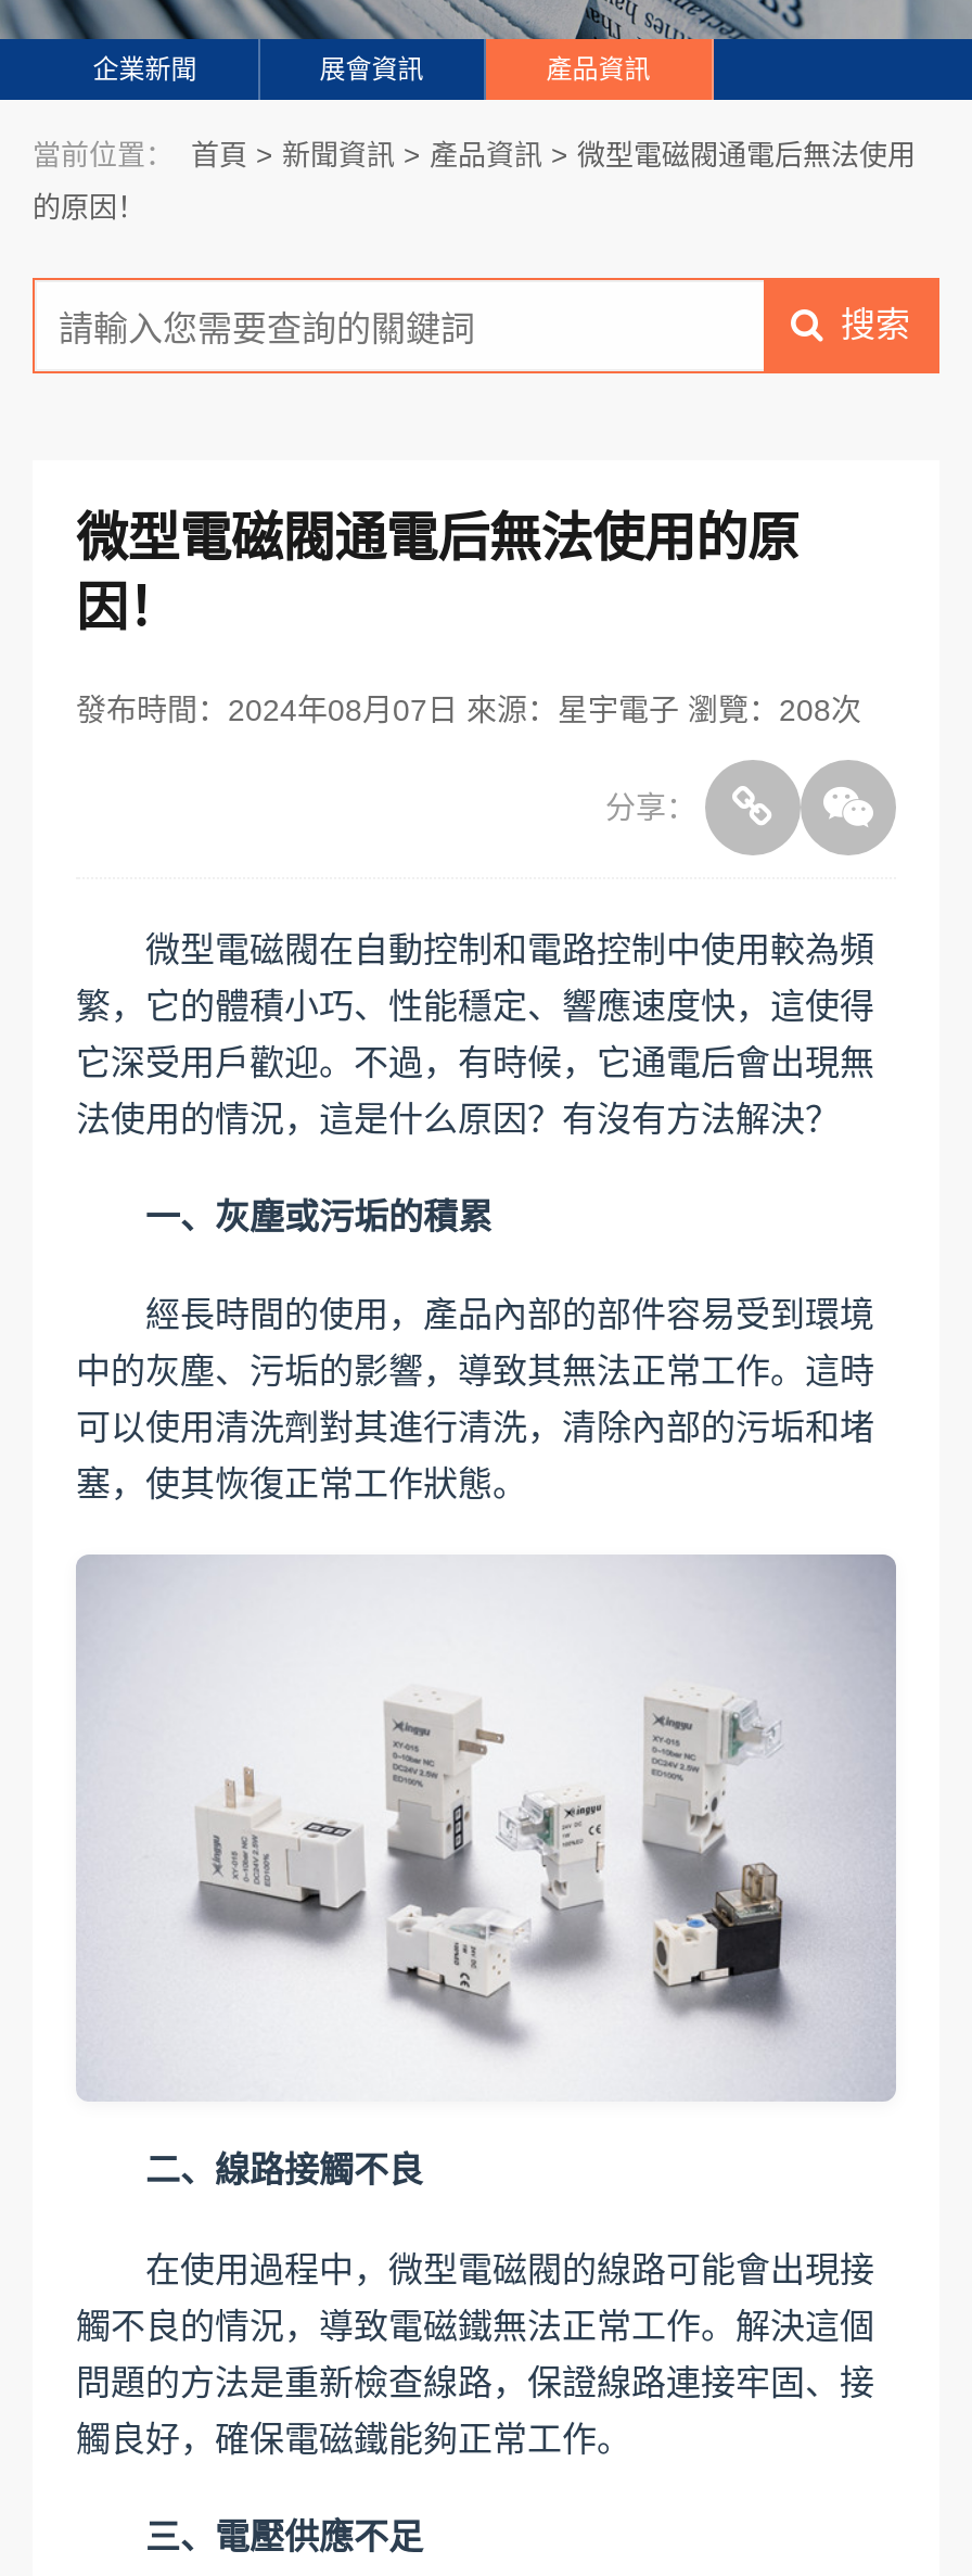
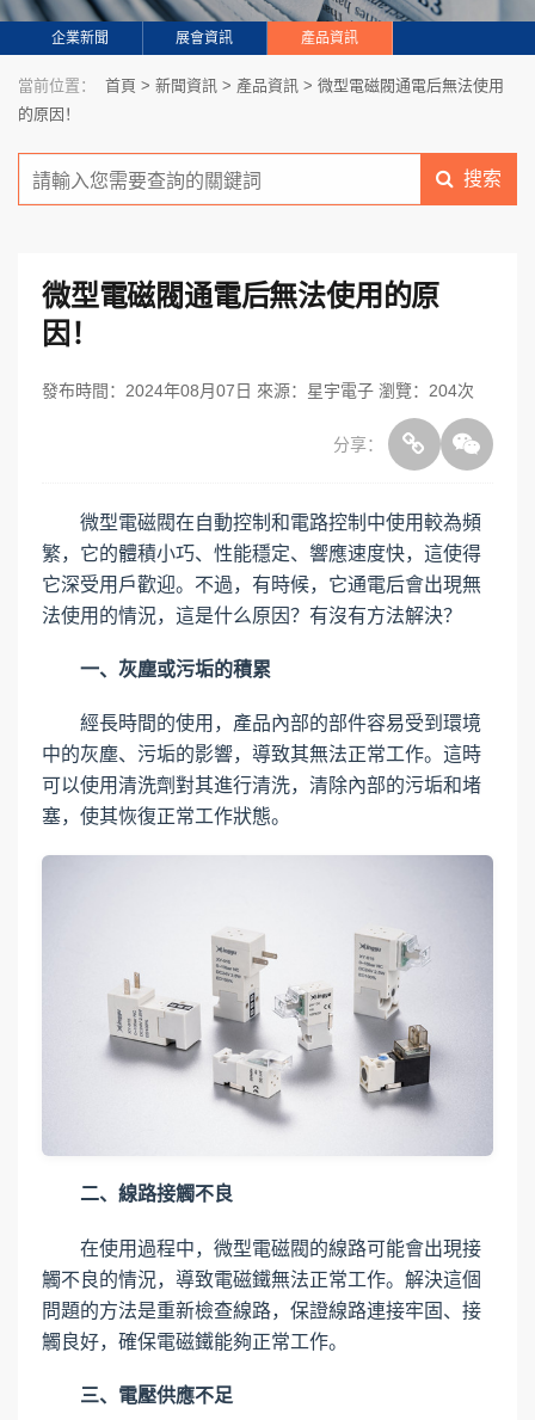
[76,692,861,727] 發布時間：2024年08月07日 來源：星宇電子 瀏覽：208次 -> [42,381,474,400] 發布時間：2024年08月07日 來源：星宇電子 瀏覽：204次

